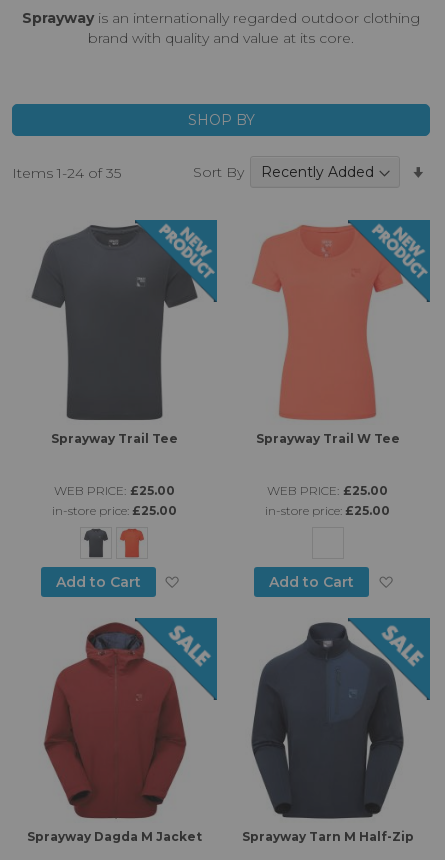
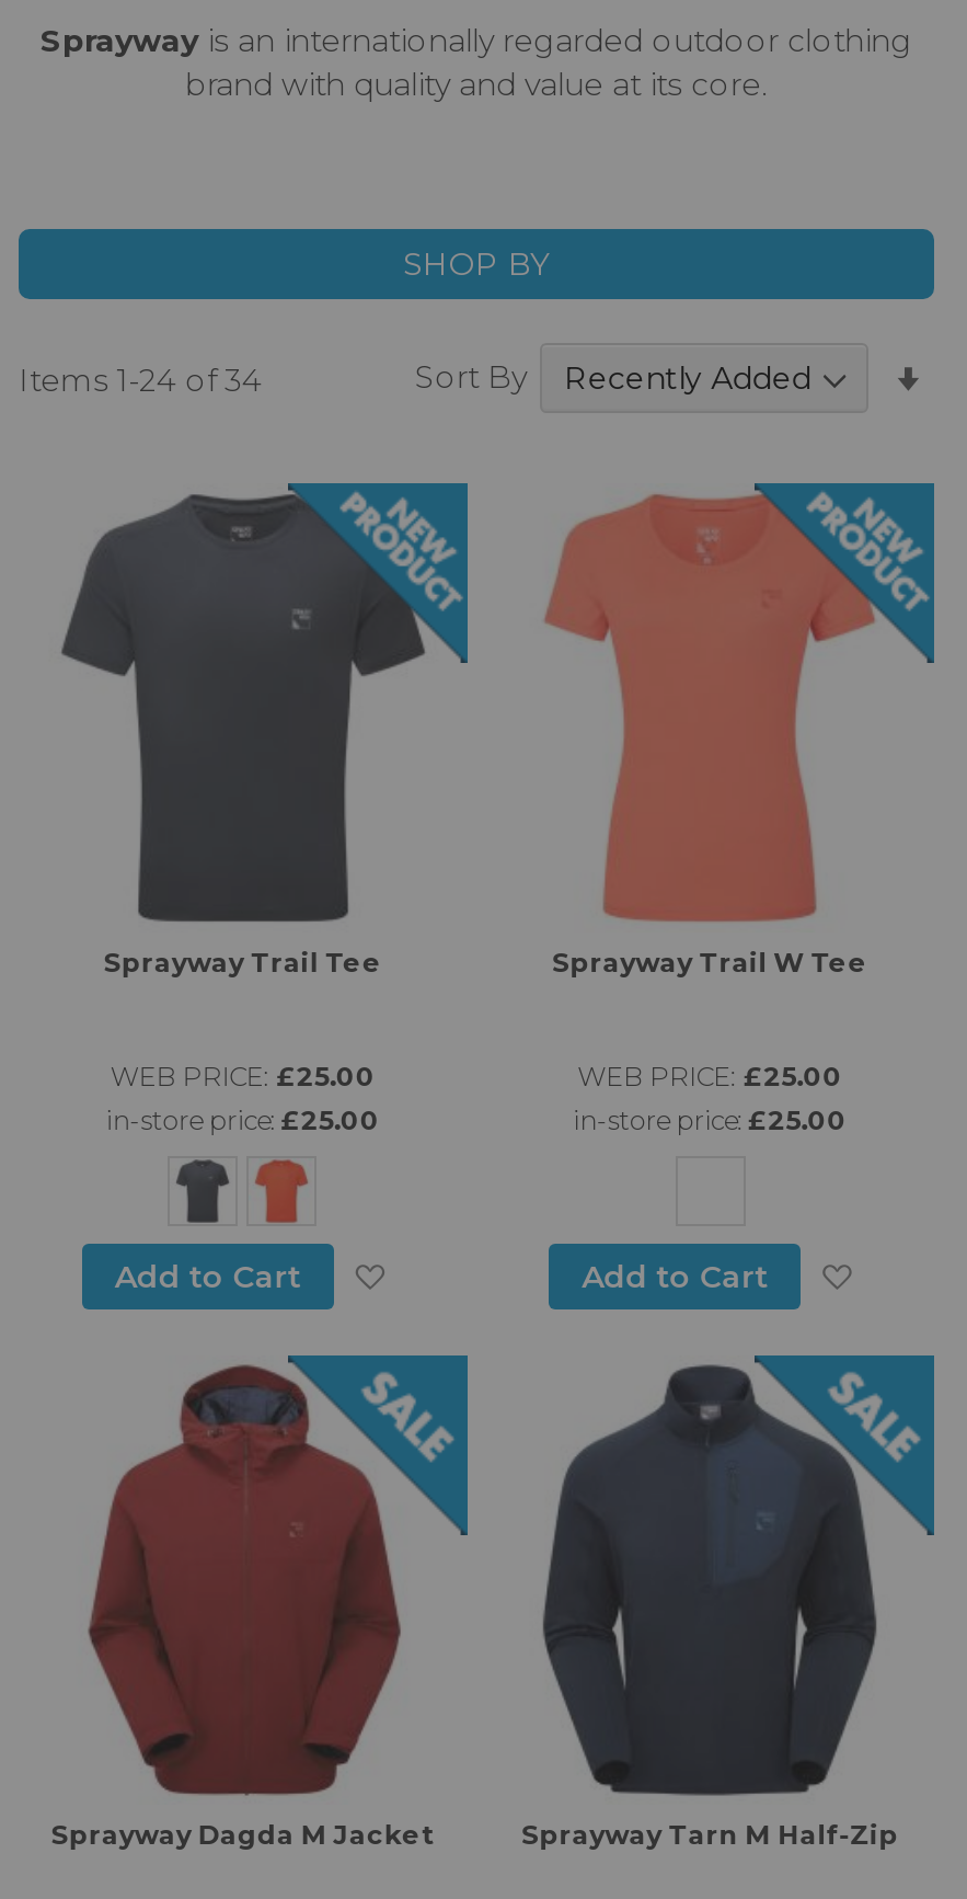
[12,164,121,182] Items 1-24 of35 -> [19,361,262,400] Items 1-24 of34

